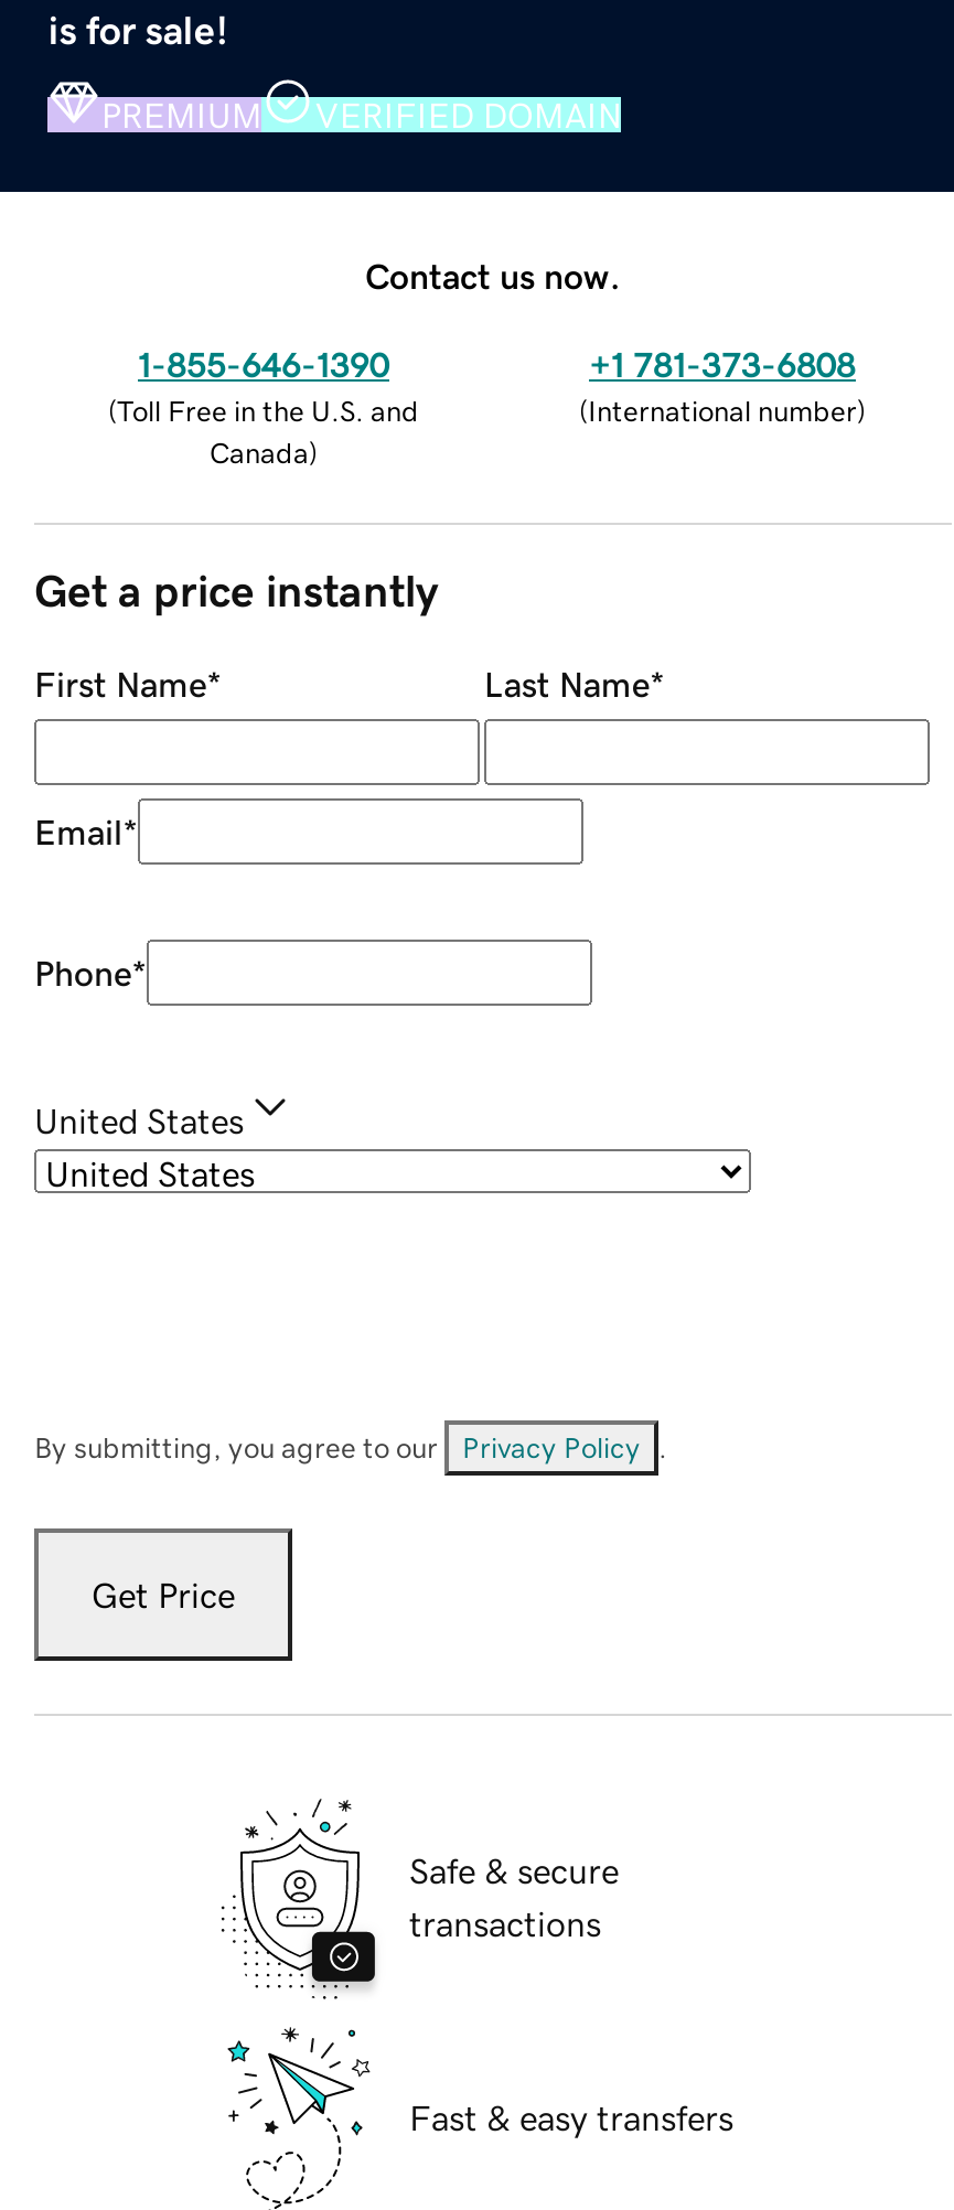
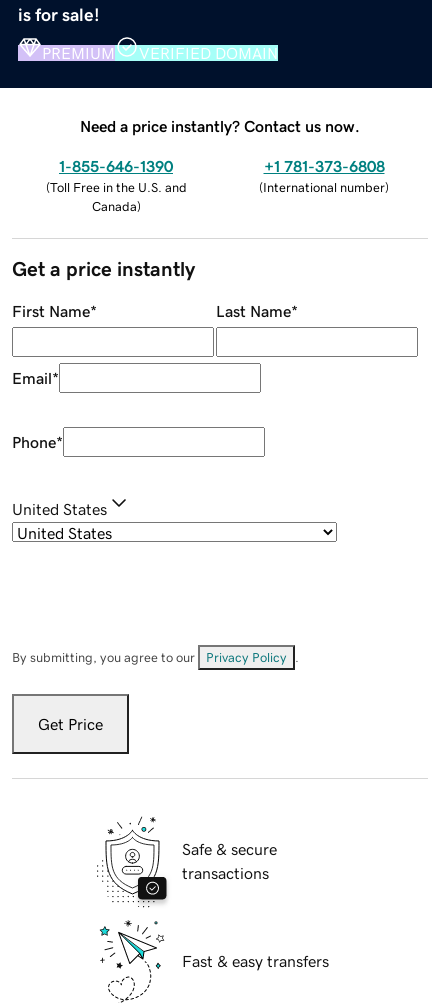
[365,257,621,292] Contact us now. -> [80,118,360,134] Need a price instantly? Contact us now.

